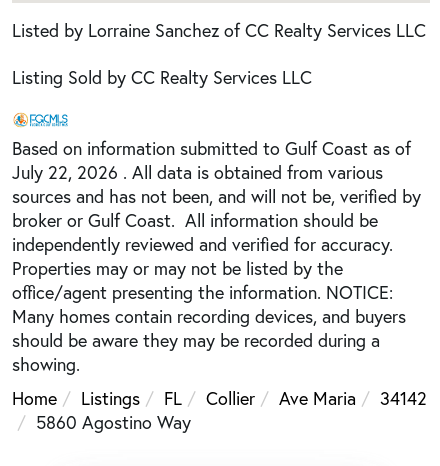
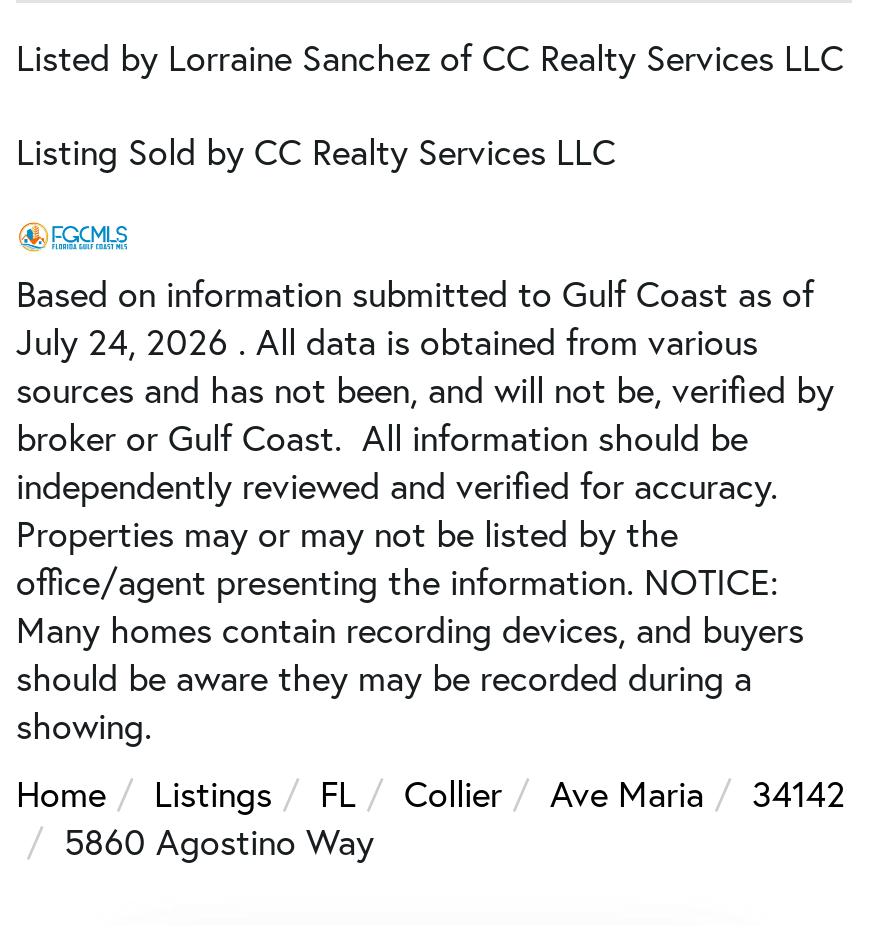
[12,160,383,184] July 22, 2026 . All data is obtained from various -> [16,317,758,365] July 24, 2026 . All data is obtained from various

